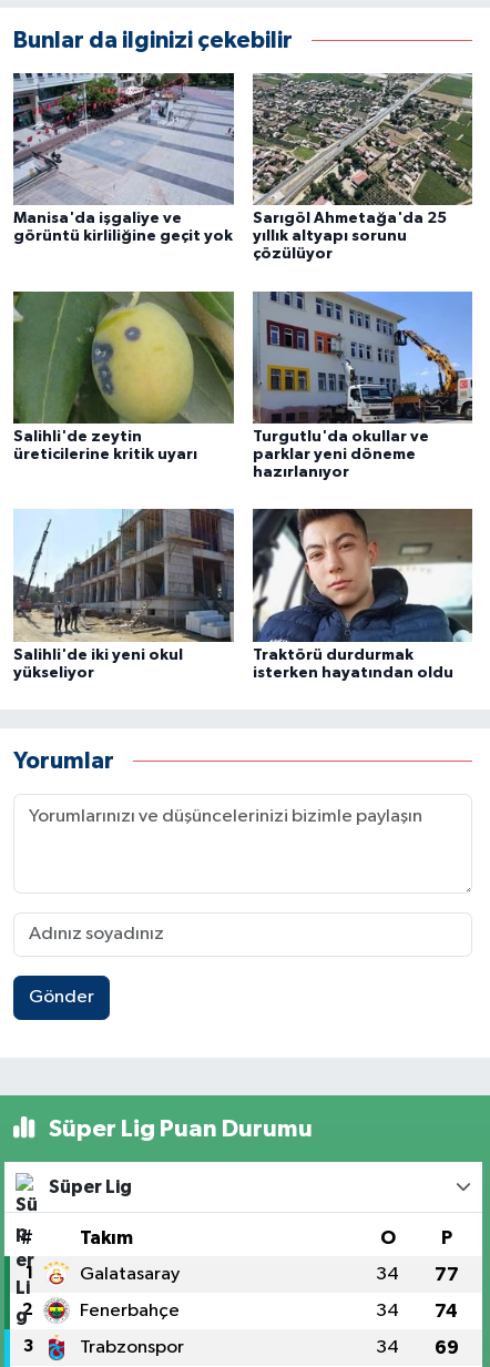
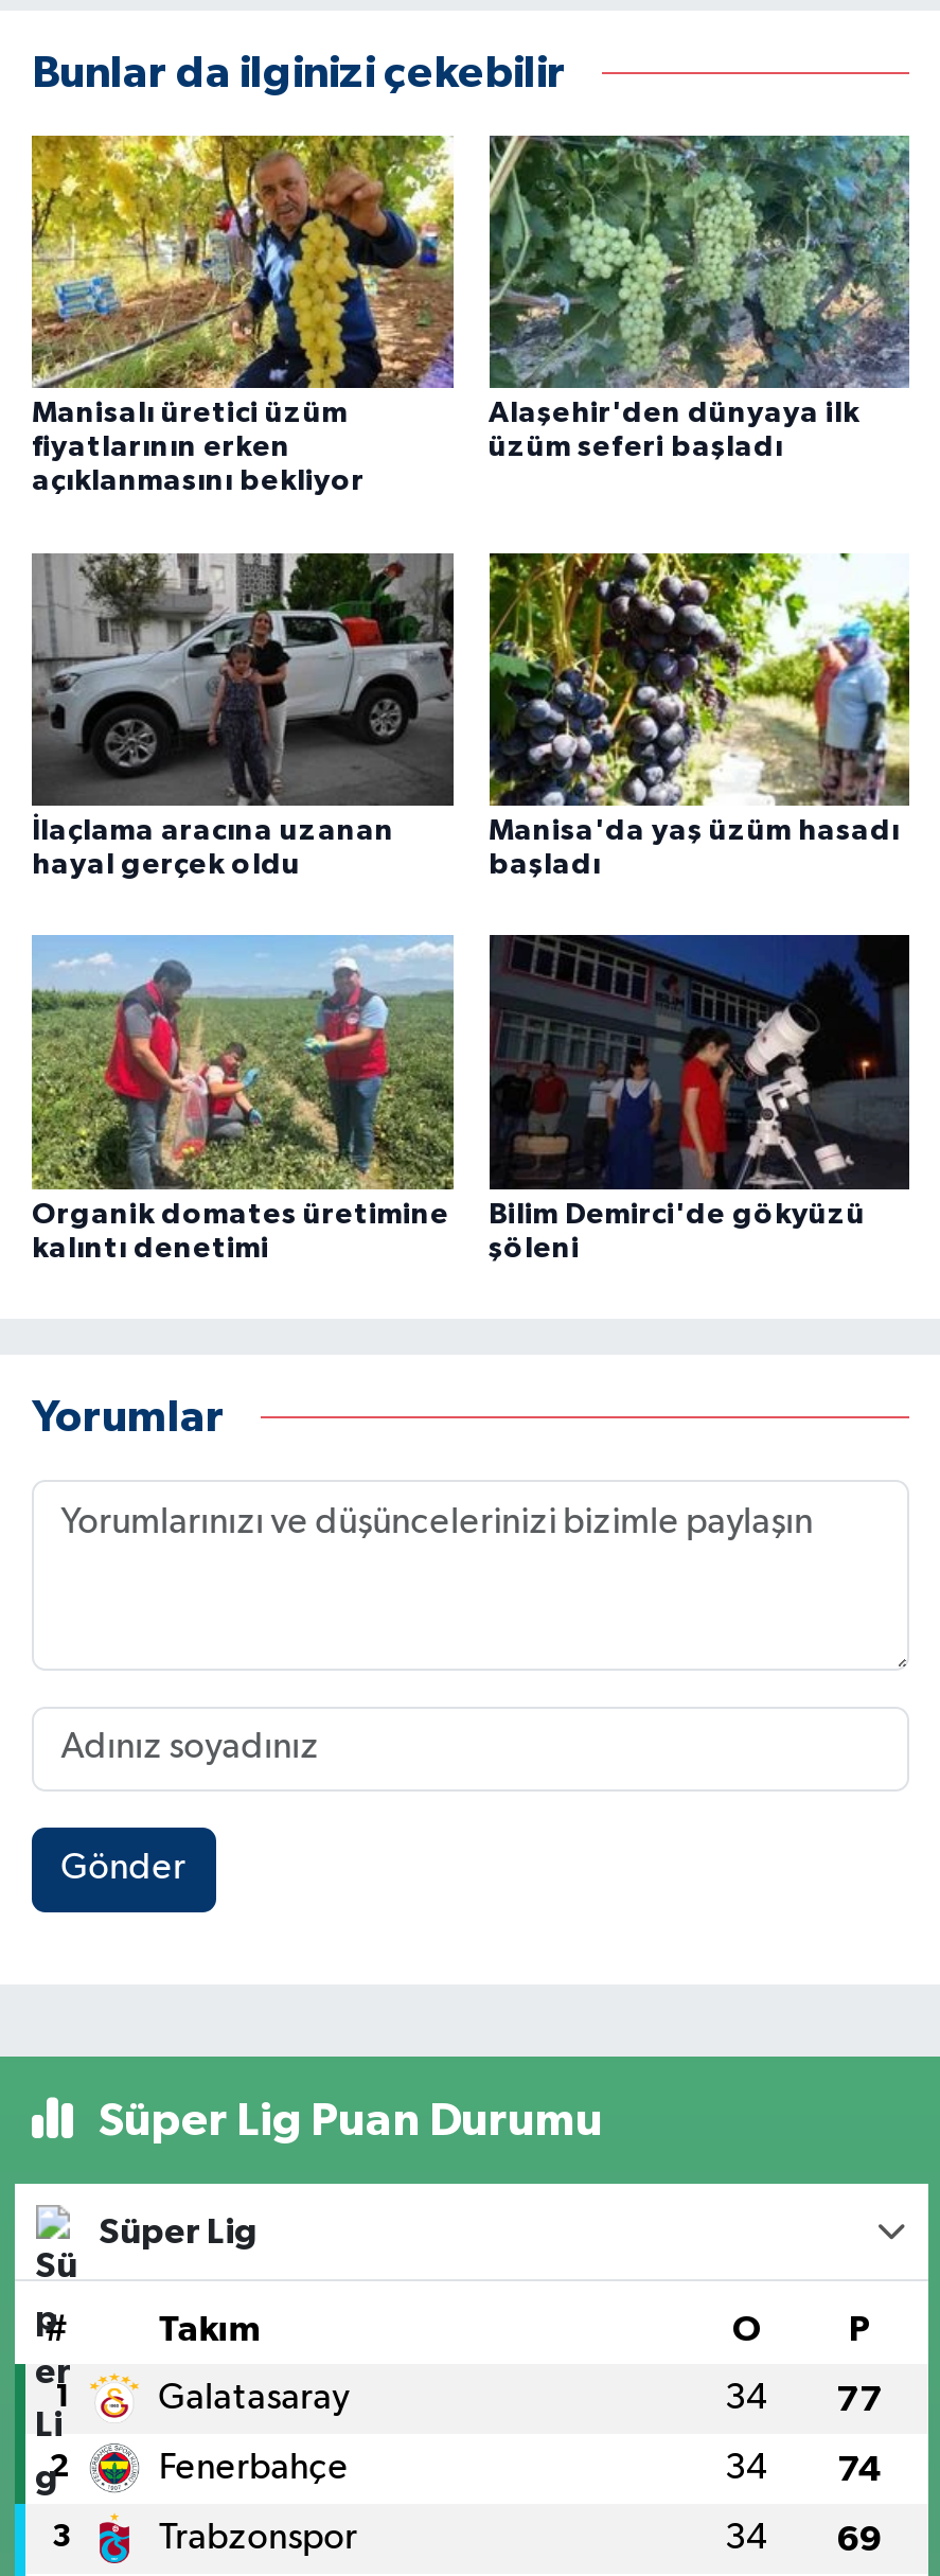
[12,72,235,244] [image] | Manisa'da işgaliye ve | görüntü kirliliğine geçit yok -> [30,134,456,496] [image] | Manisalı üretici üzüm | fiyatlarının erken | açıklanmasını bekliyor
[252,72,472,262] [image] | Sarıgöl Ahmetağa'da 25 | yıllık altyapı sorunu | çözülüyor -> [489,134,909,462] [image] | Alaşehir'den dünyaya ilk | üzüm seferi başladı
[13,290,235,462] [image] | Salihli'de zeytin | üreticilerine kritik uyarı -> [32,553,454,880] [image] | İlaçlama aracına uzanan | hayal gerçek oldu
[252,290,473,480] [image] | Turgutlu'da okullar ve | parklar yeni döneme | hazırlanıyor -> [487,551,911,880] [image] | Manisa'da yaş üzüm hasadı | başladı
[13,508,234,681] [image] | Salihli'de iki yeni okul | yükseliyor -> [30,935,454,1263] [image] | Organik domates üretimine | kalıntı denetimi
[252,508,473,681] [image] | Traktörü durdurmak | isterken hayatından oldu -> [489,933,911,1263] [image] | Bilim Demirci'de gökyüzü | şöleni

